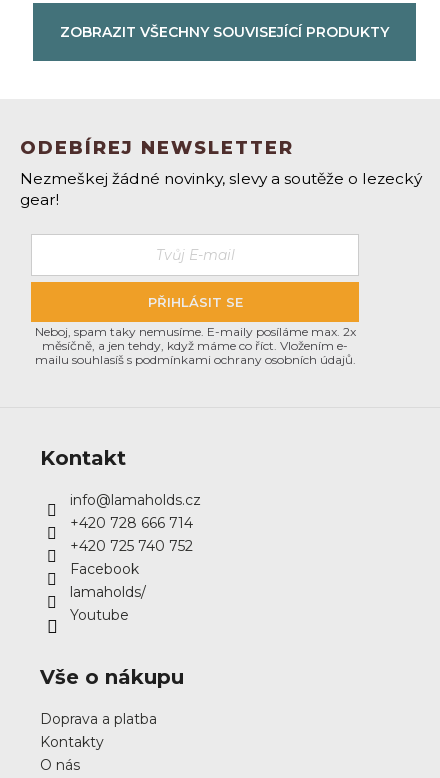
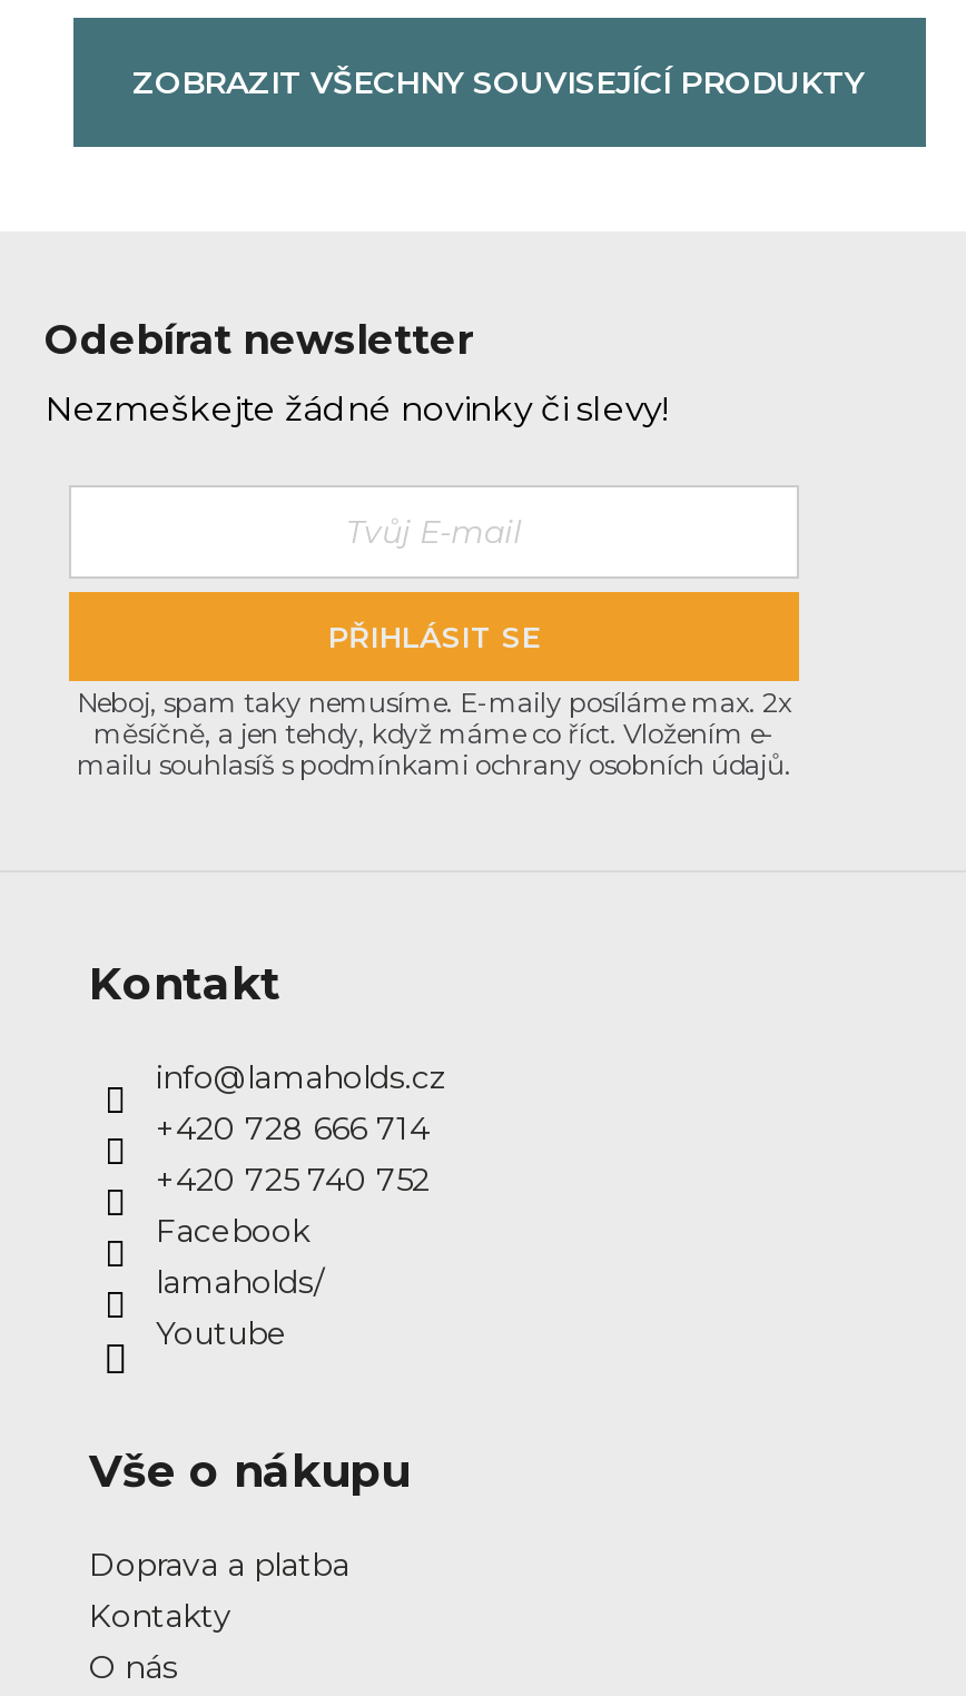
[20,137,294,159] ODEBÍREJ NEWSLETTER -> [45,316,474,365] Odebírat newsletter
[20,169,422,209] Nezmeškej žádné novinky, slevy a soutěže o lezecký | gear! -> [45,387,668,429] Nezmeškejte žádné novinky či slevy!

